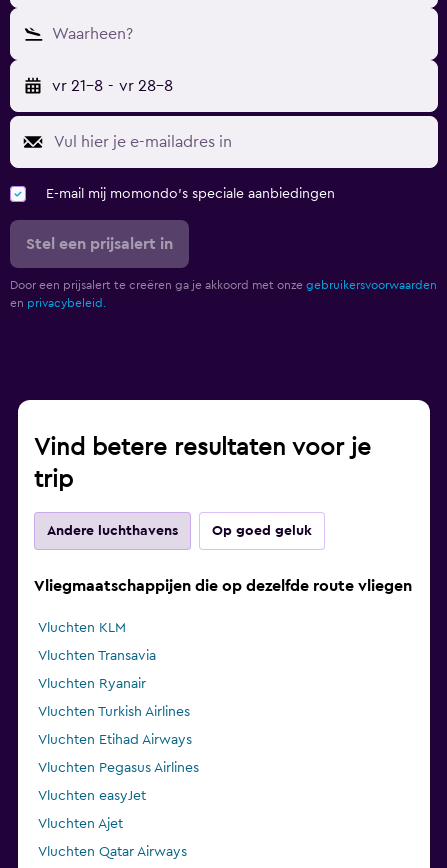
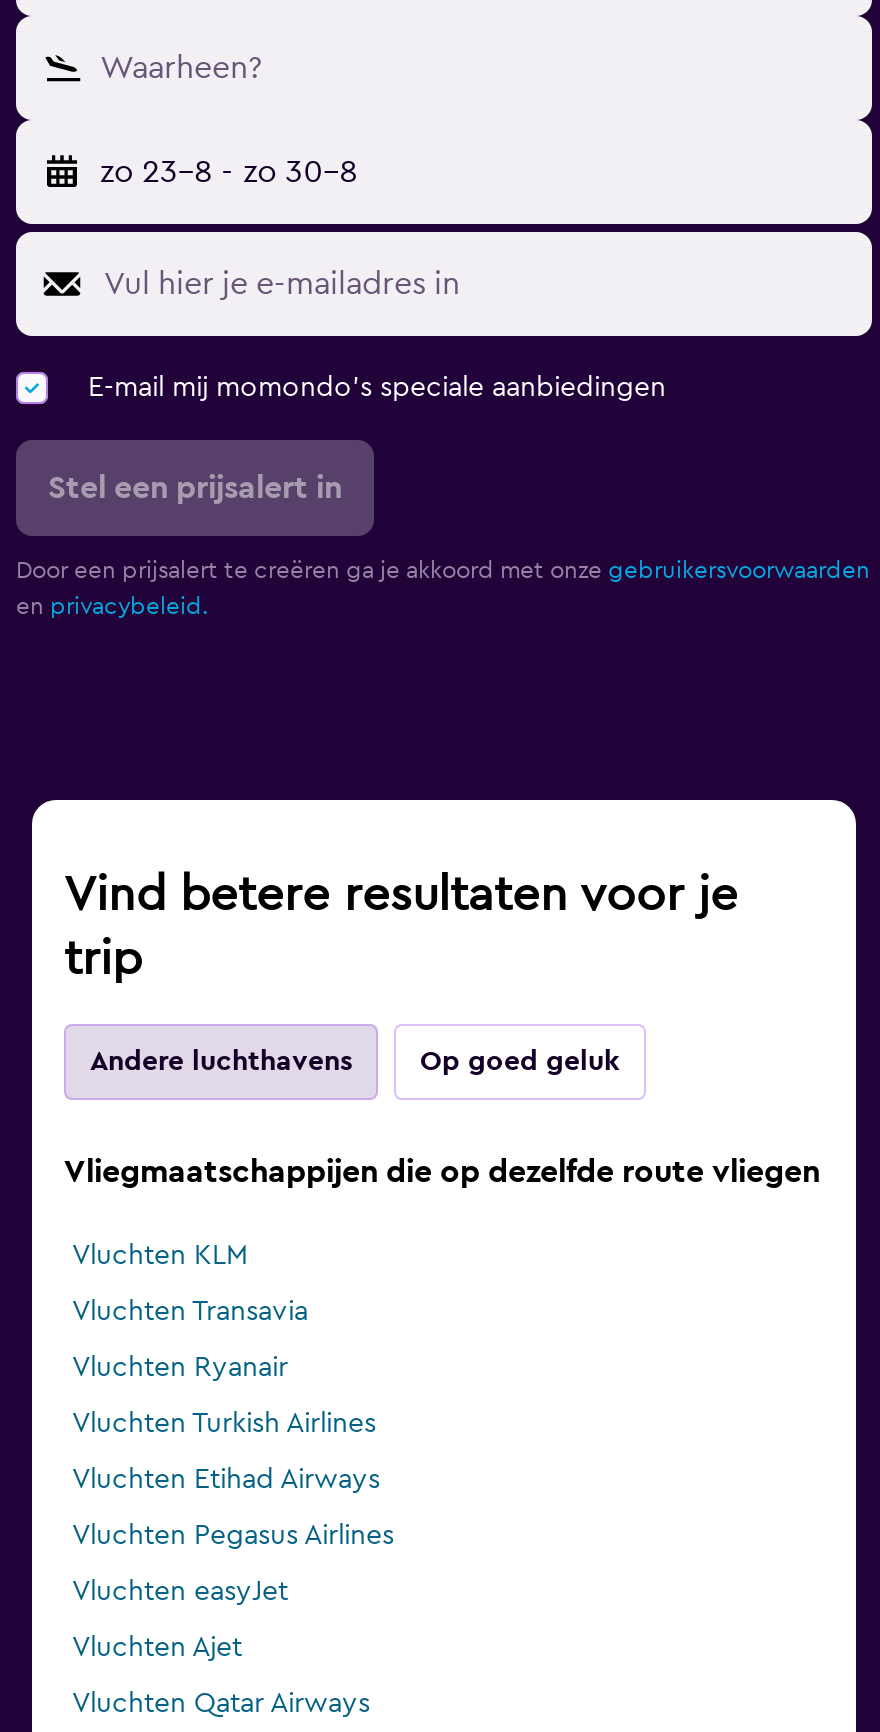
[52,78,173,94] vr 21-8 - vr 28-8 -> [100,156,357,188] zo 23-8 - zo 30-8

